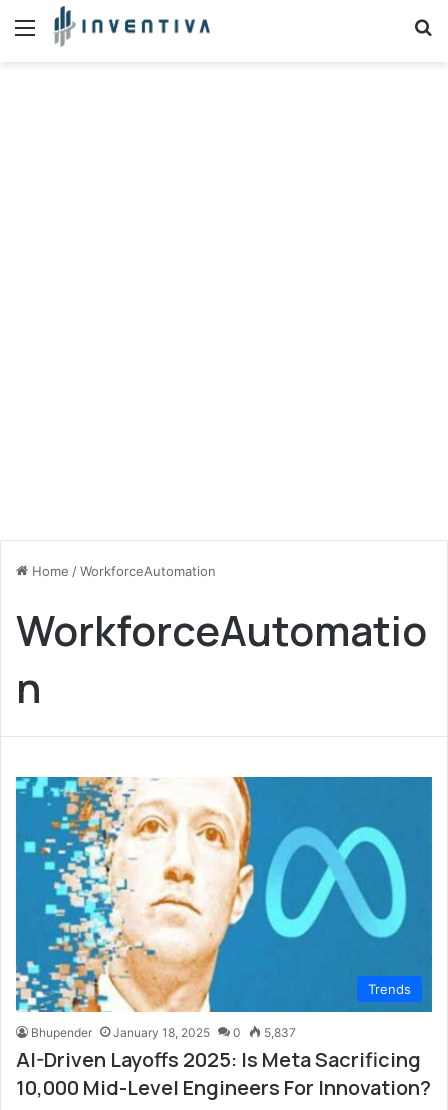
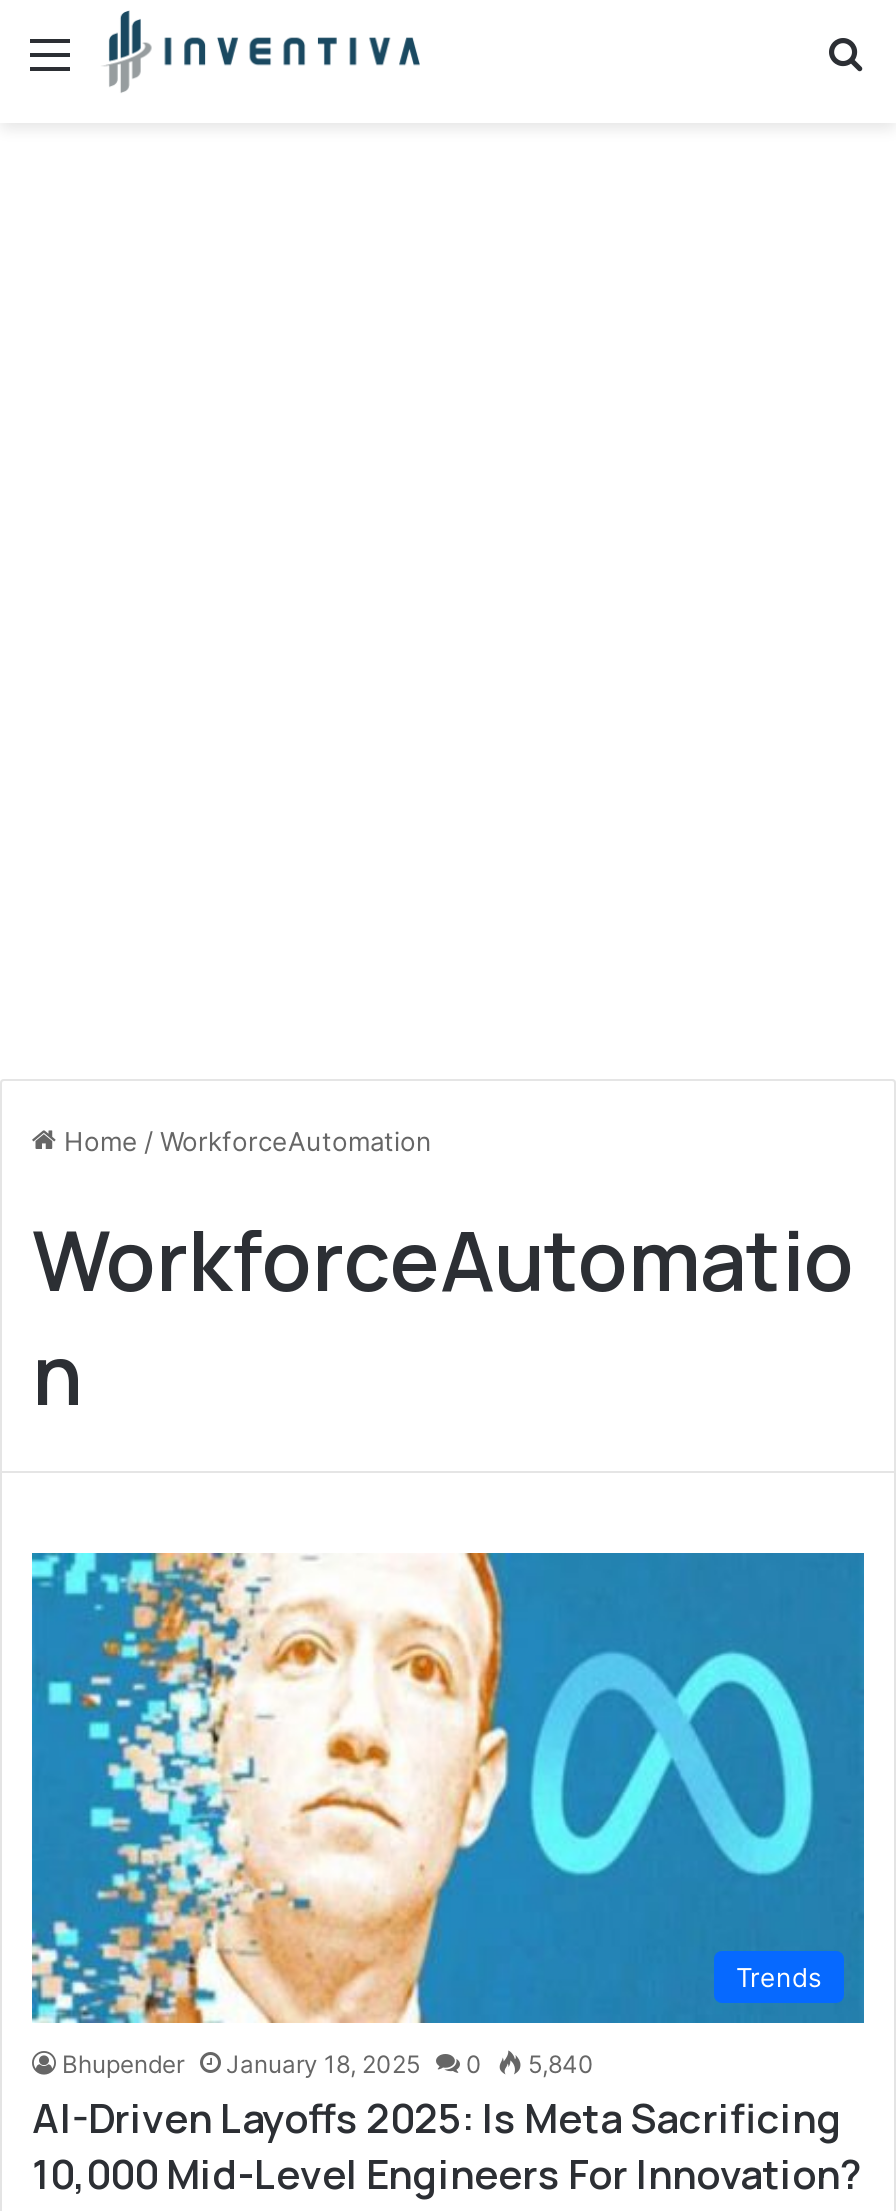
[31,1025,296,1040] Bhupender January 18, 2025 0 5,837 -> [62,2049,594,2079] Bhupender January 18, 2025 0 5,840

